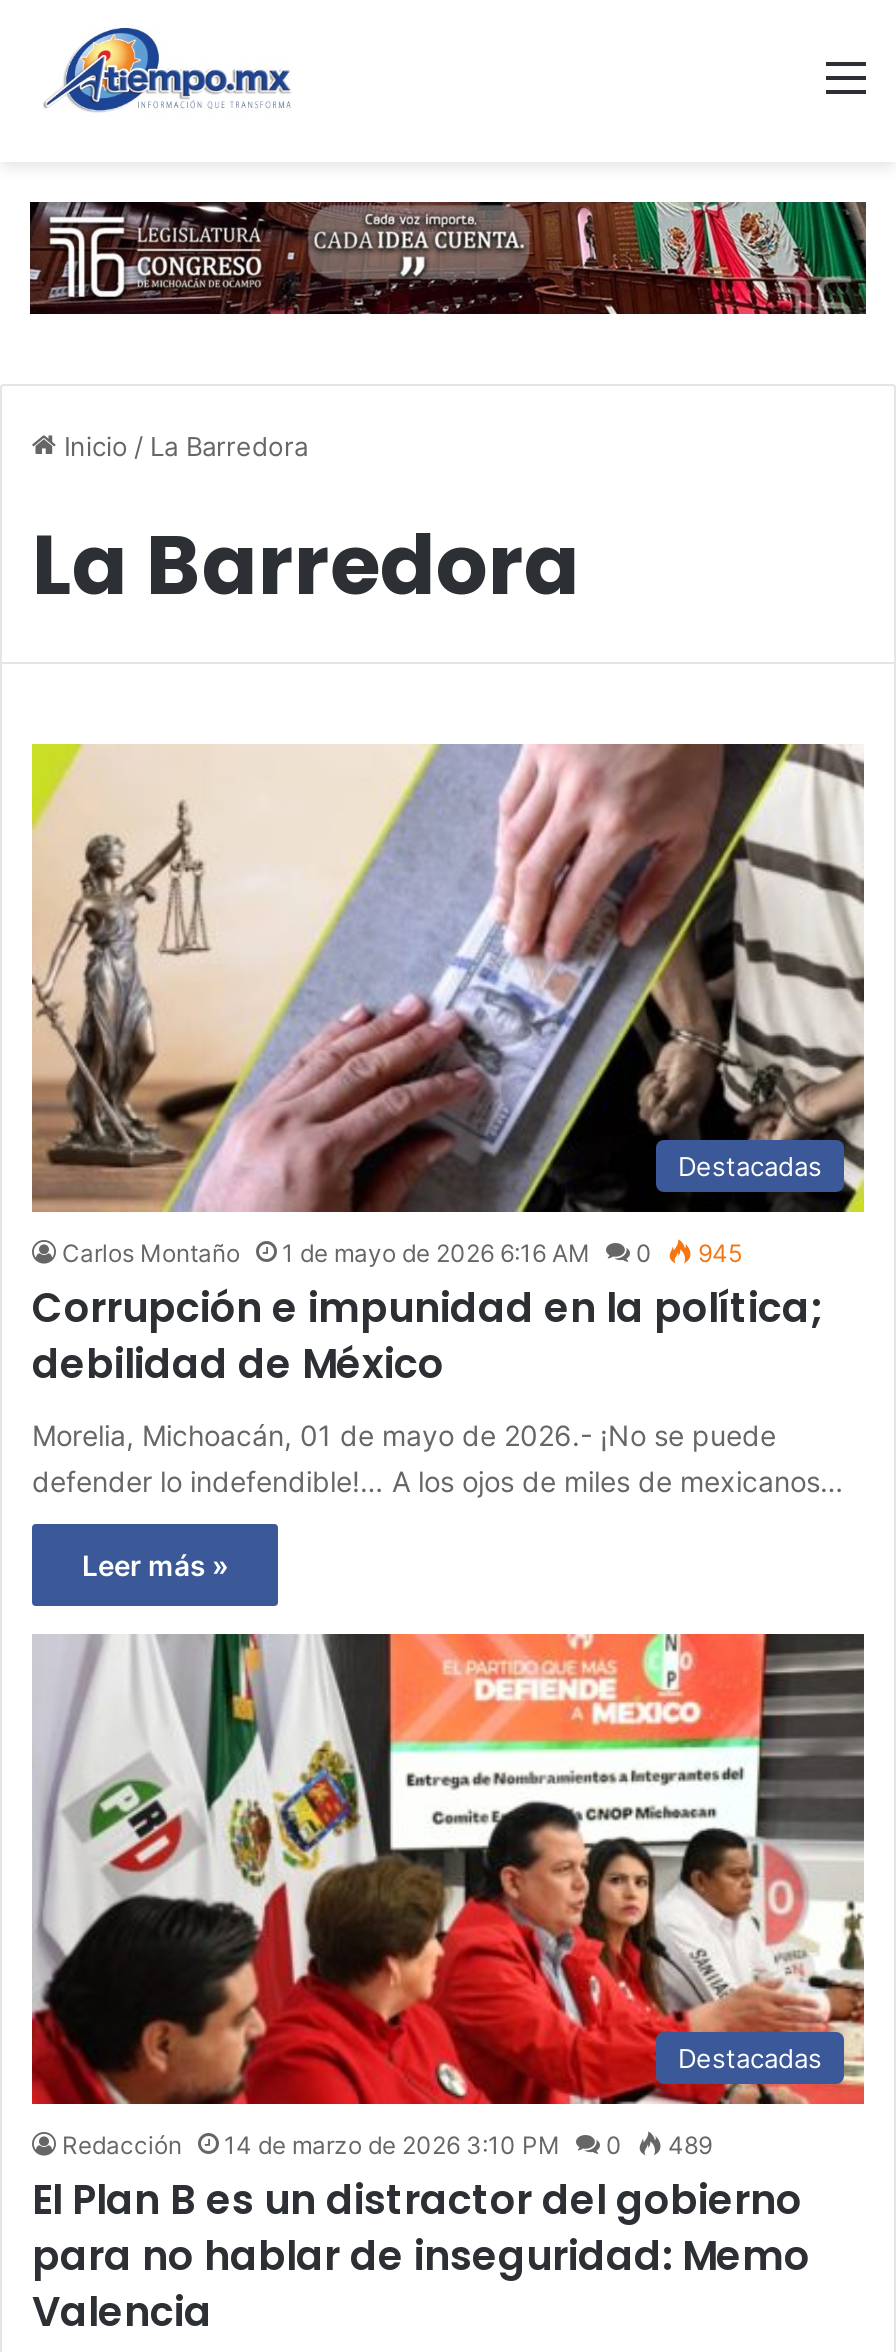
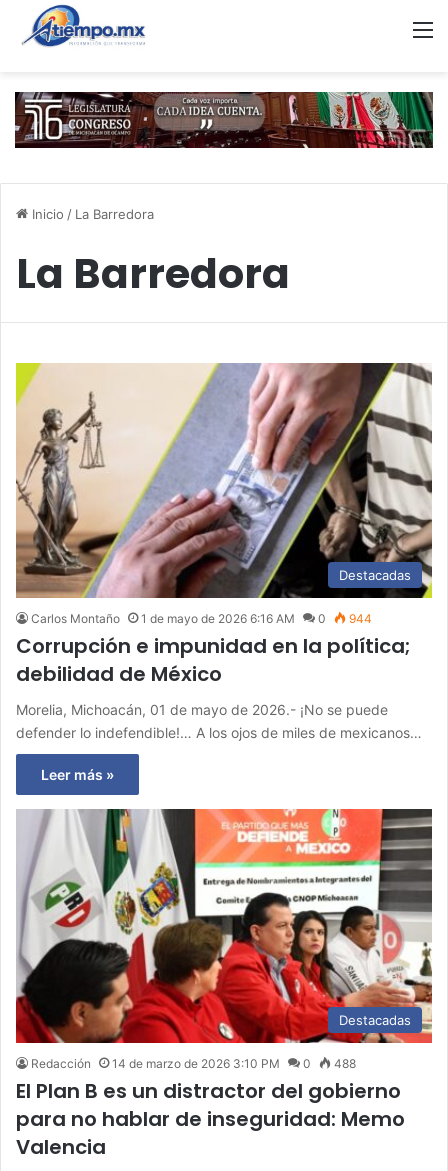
[62,1239,742,1269] Carlos Montaño 1 de mayo de 2026 6:16 AM 0 945 -> [31,610,372,625] Carlos Montaño 1 de mayo de 2026 6:16 AM 0 944
[62,2130,712,2160] Redacción 14 de marzo de 2026 3:10 PM 0 489 -> [31,1056,356,1071] Redacción 14 de marzo de 2026 3:10 PM 0 488

